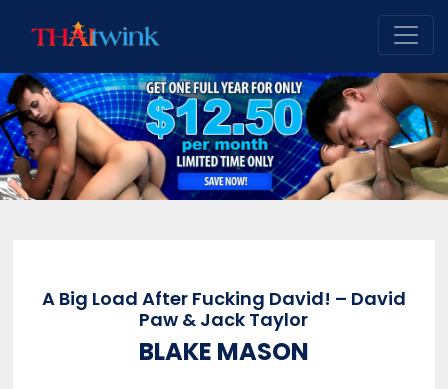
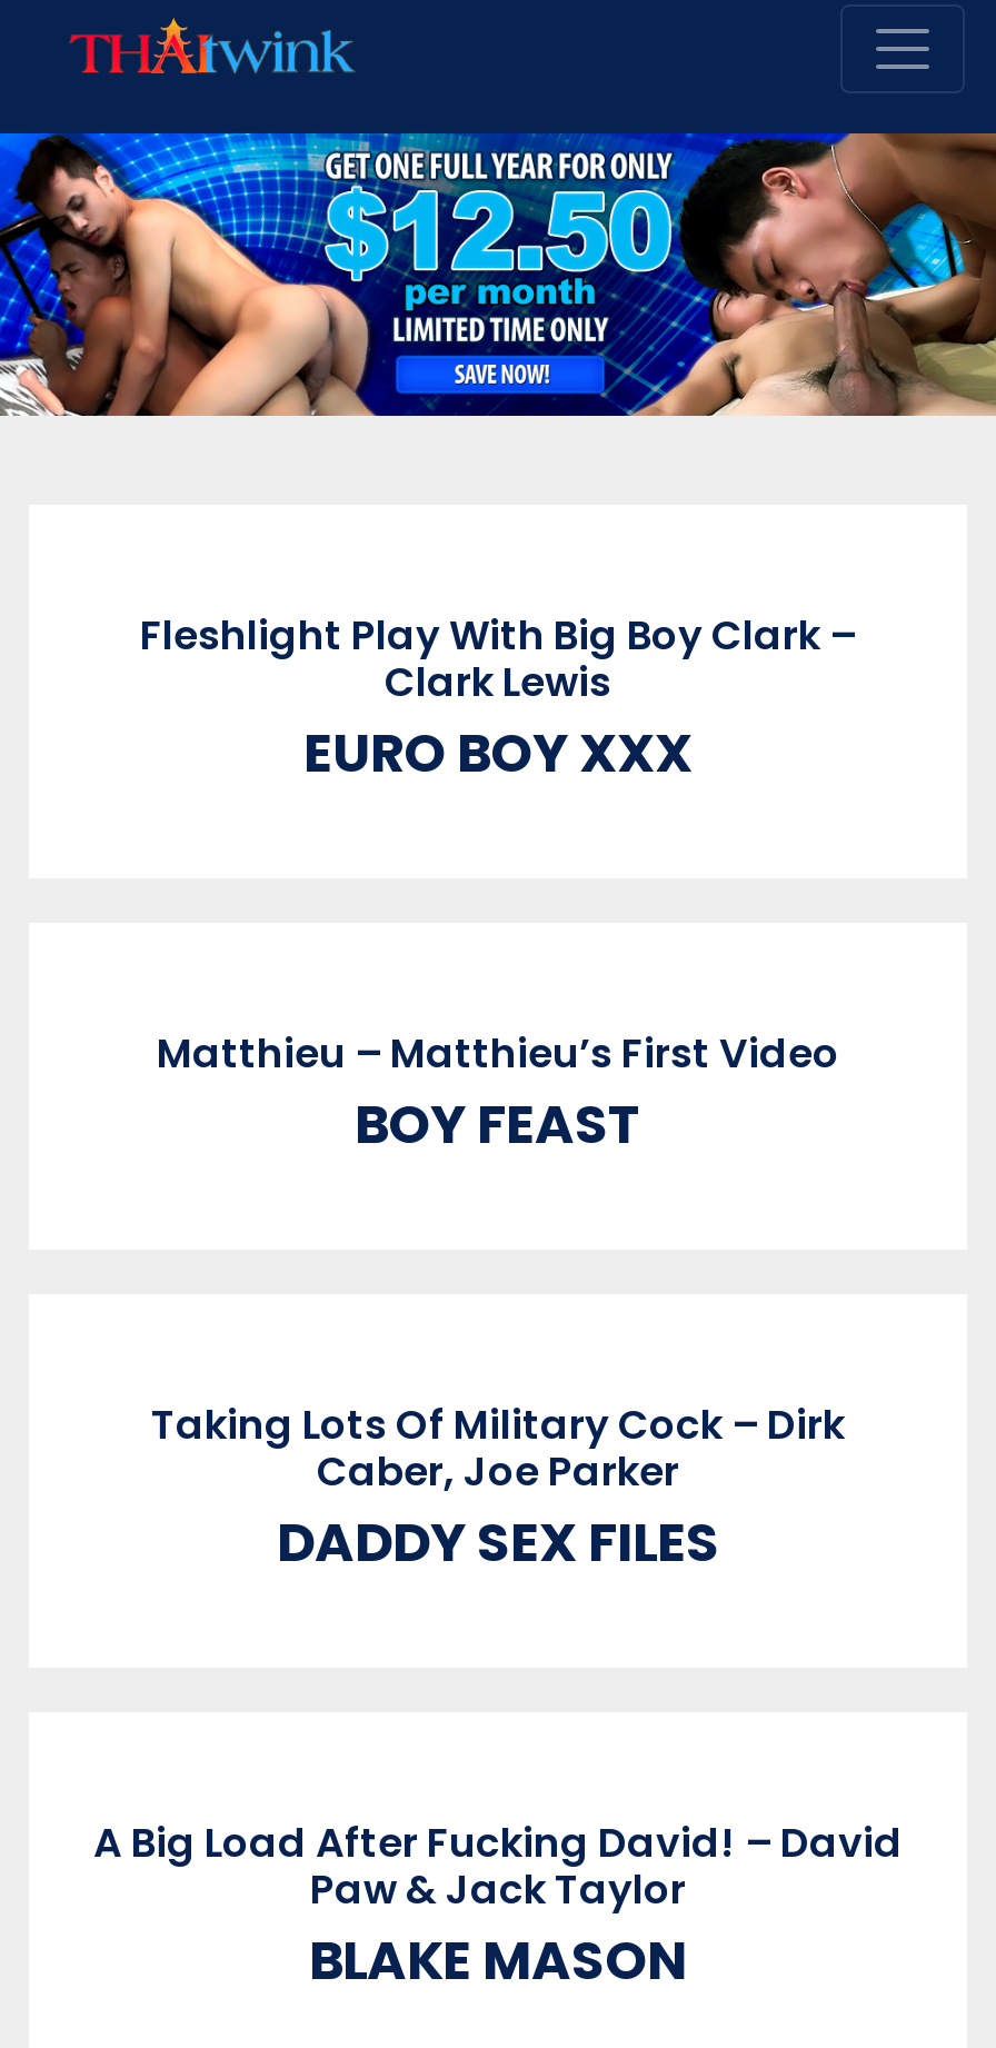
none -> [140,608,856,790] Fleshlight Play With Big Boy Clark – | Clark Lewis | EURO BOY XXX
none -> [151,1397,845,1579] Taking Lots Of Military Cock – Dirk | Caber, Joe Parker | DADDY SEX FILES
none -> [157,1026,839,1161] Matthieu – Matthieu’s First Video | BOY FEAST

